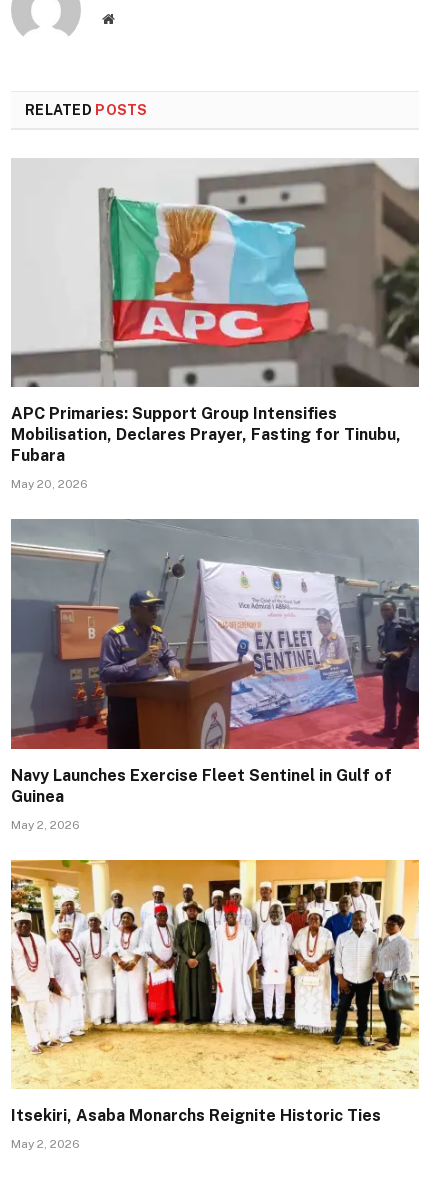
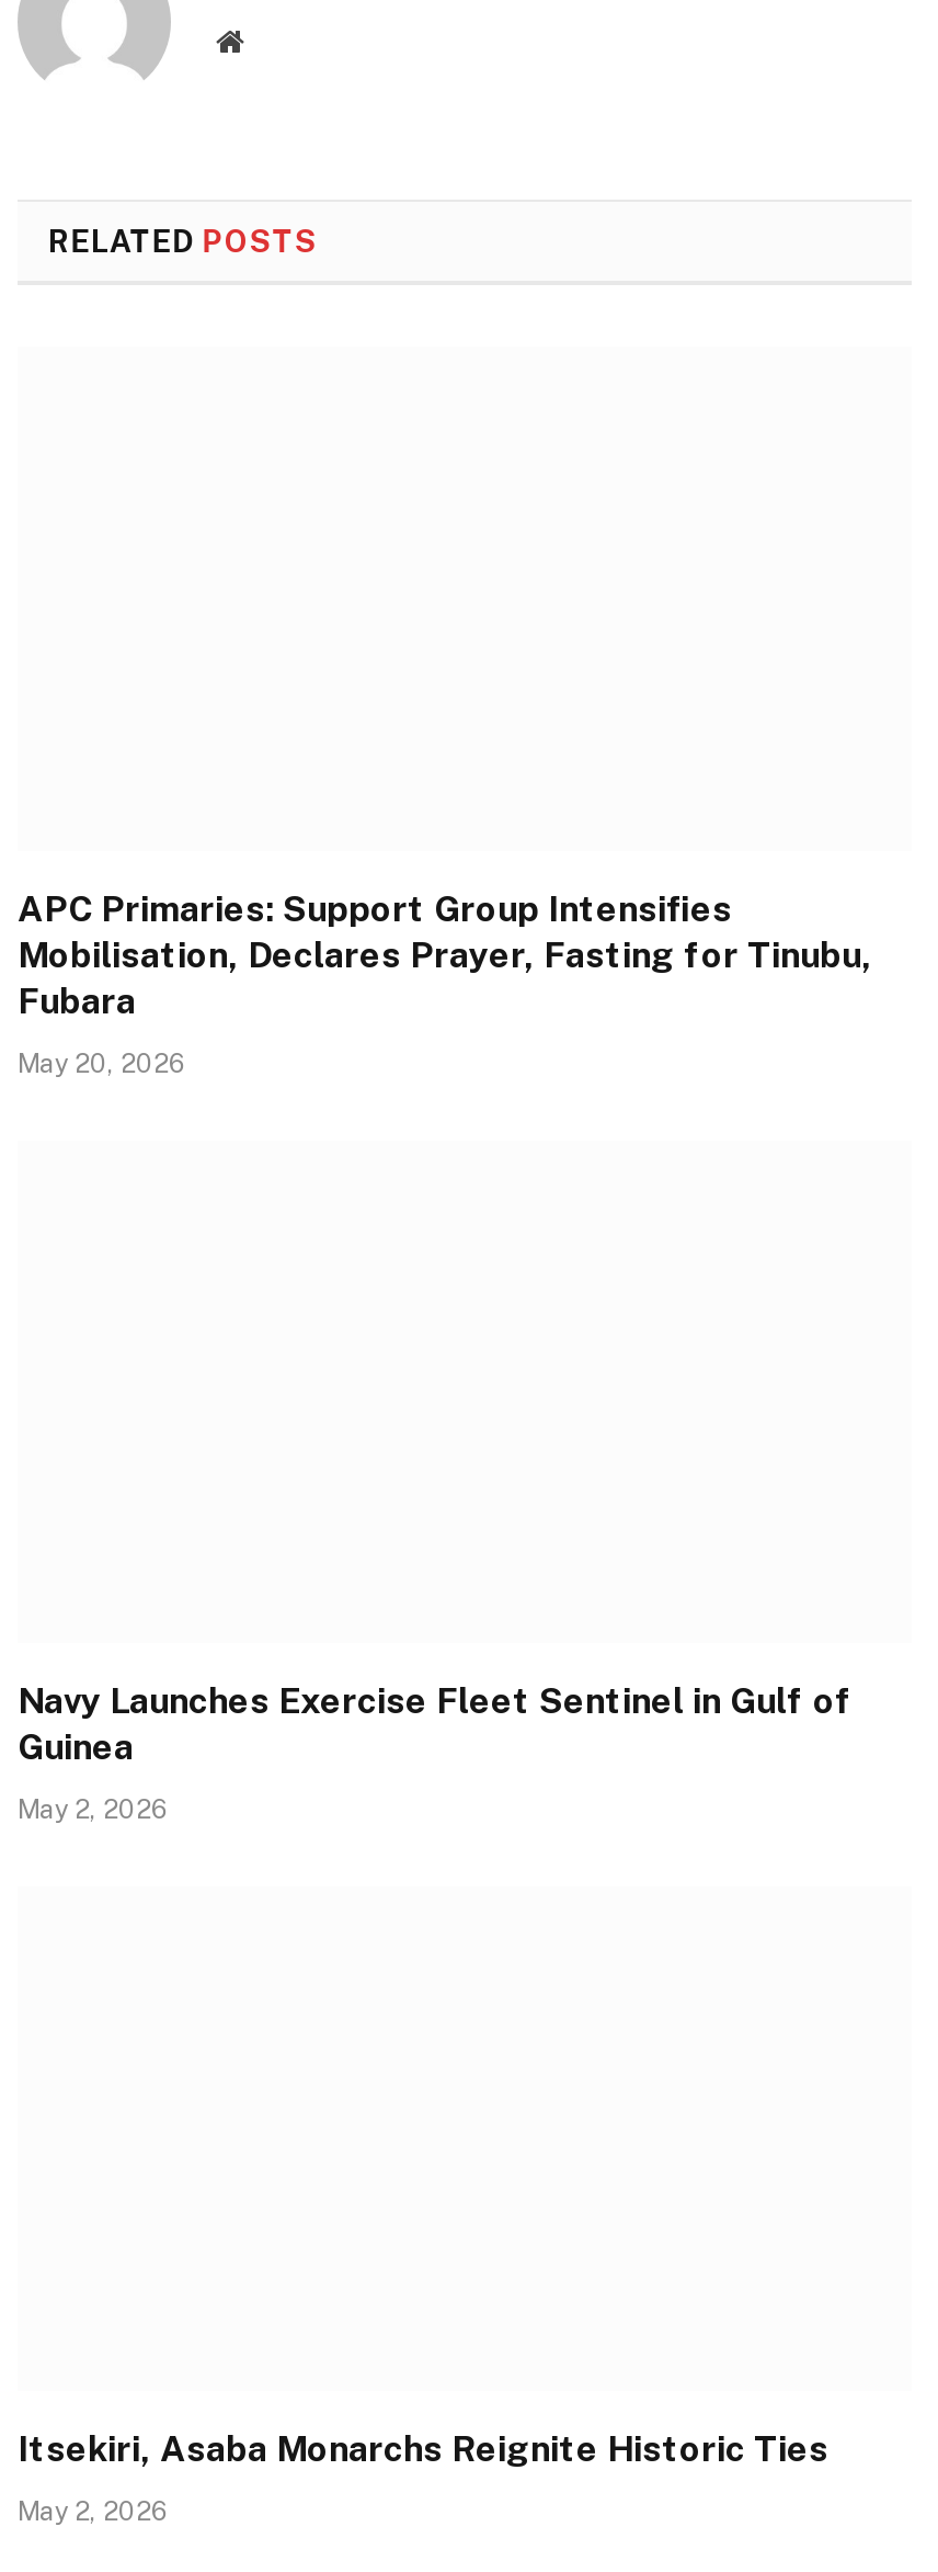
[10,158,420,388] [image] -> none
[10,518,420,750] [image] -> none
[10,859,420,1090] [image] -> none

